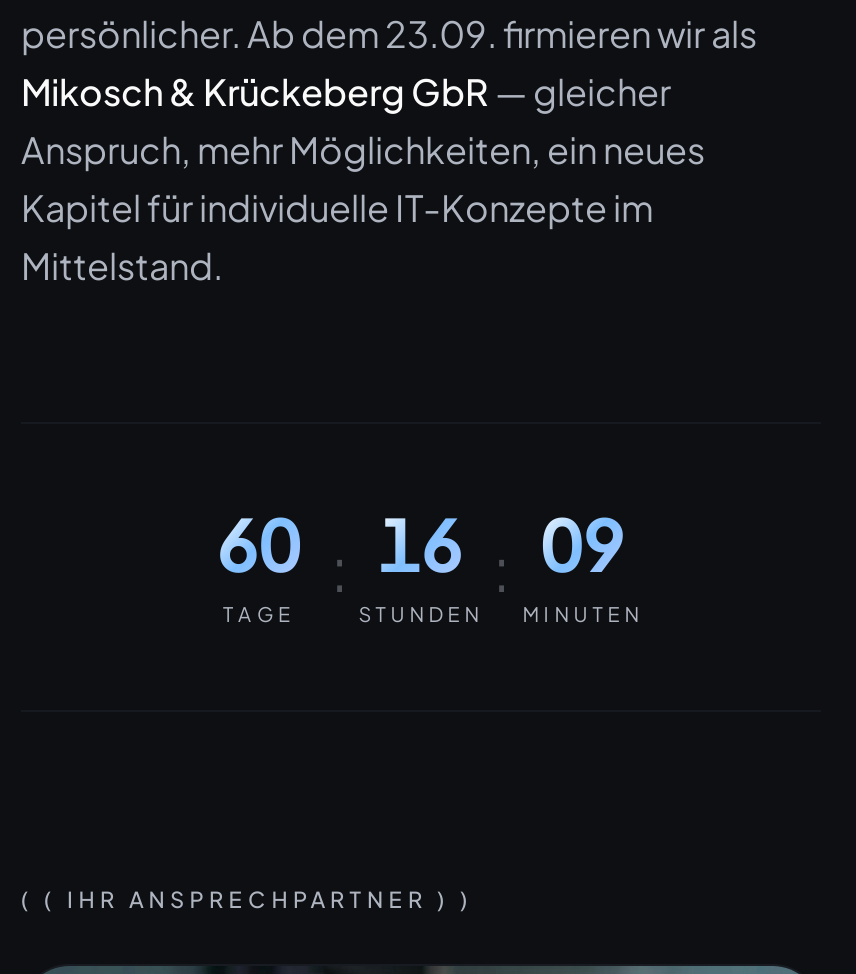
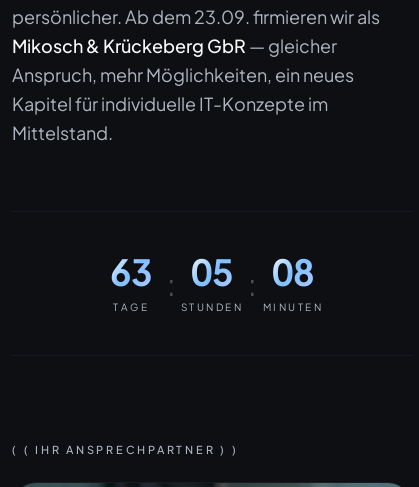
[217,498,301,588] 60 -> [110,249,152,294] 63
[331,498,463,605] : 16 -> [167,249,233,302] : 05
[493,498,625,605] : 09 -> [248,249,314,302] : 08

